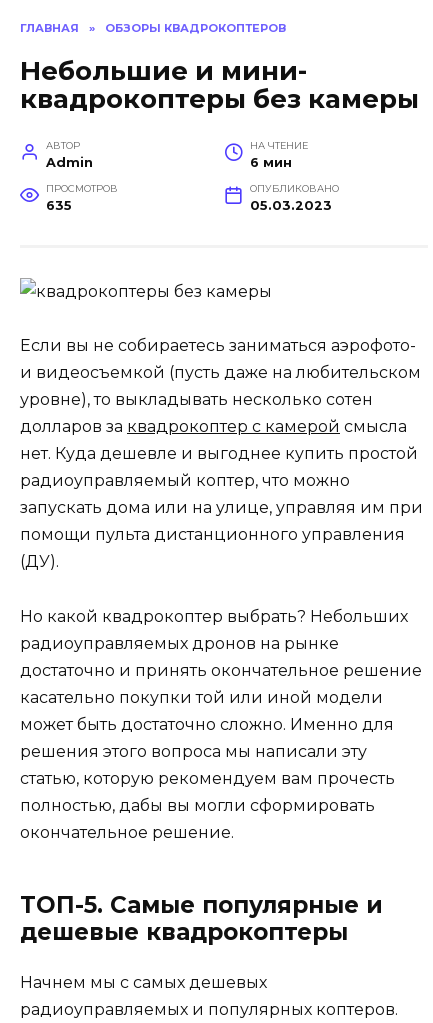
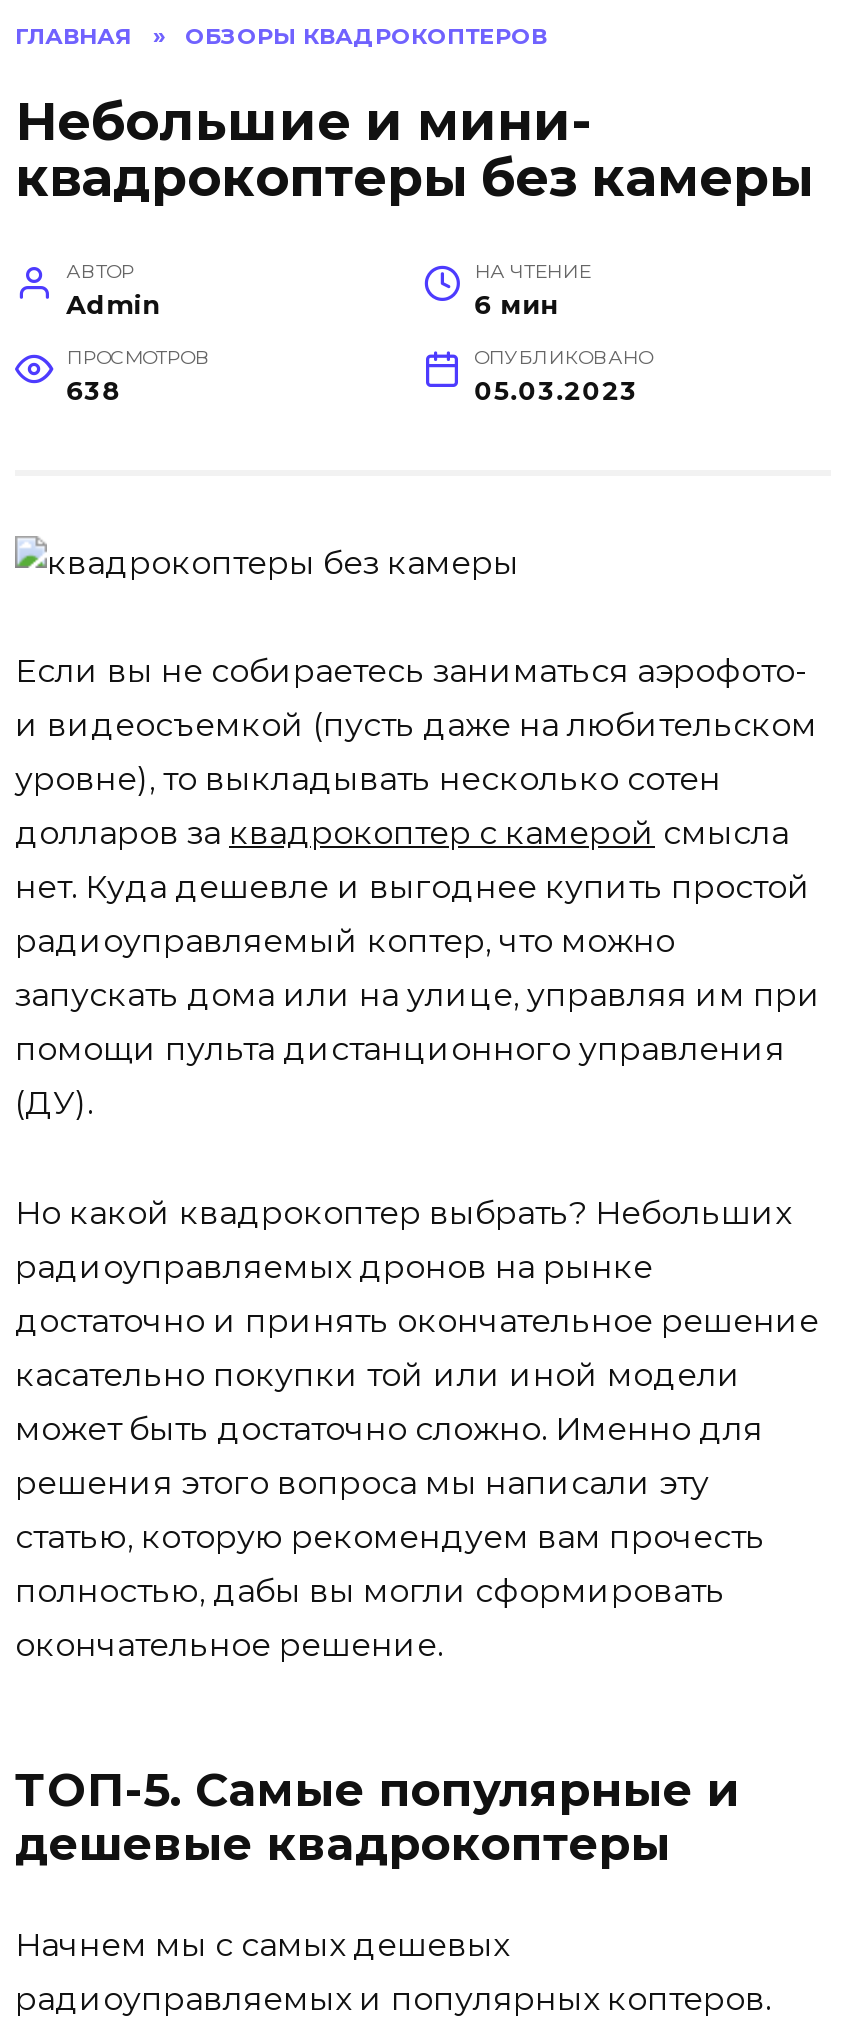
[46,198,72,213] 635 -> [66,376,122,406] 638

